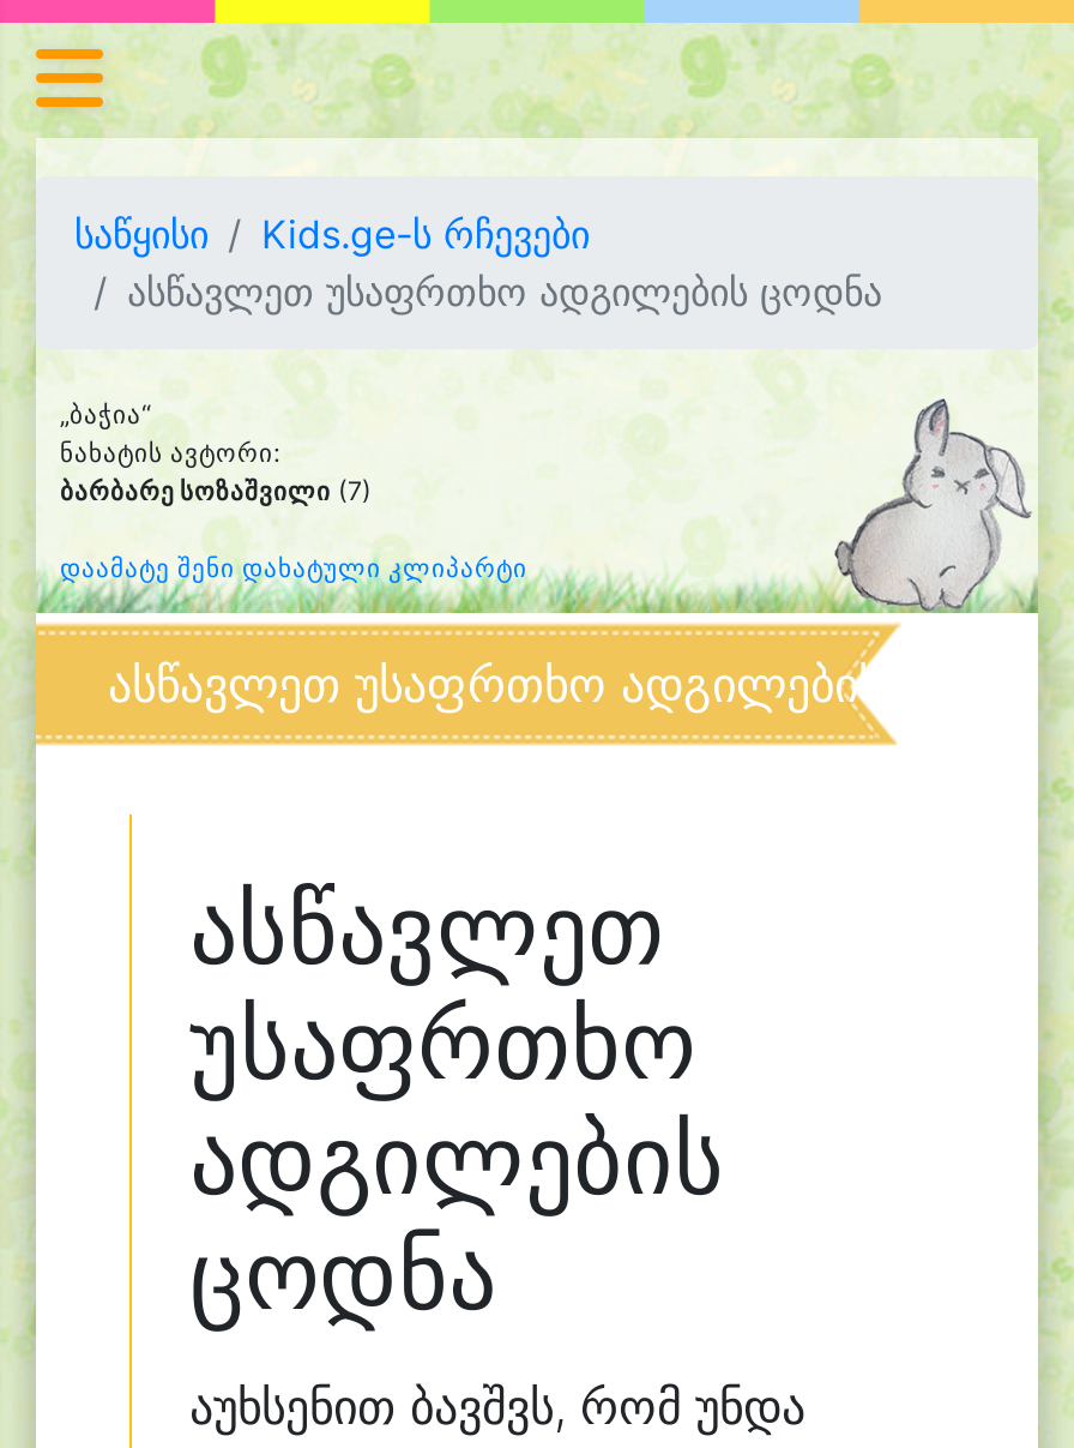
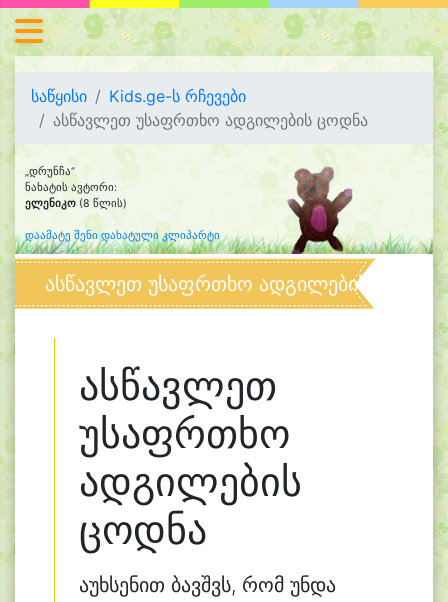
[60,399,151,431] „ბაჭია“ -> [25,165,75,178] „დრუნჩა“
[690,397,1033,615] [image] -> [287,165,429,255] [image]
[60,476,372,507] ბარბარე სოზაშვილი (7) -> [25,197,127,210] ელენიკო (8 წლის)

